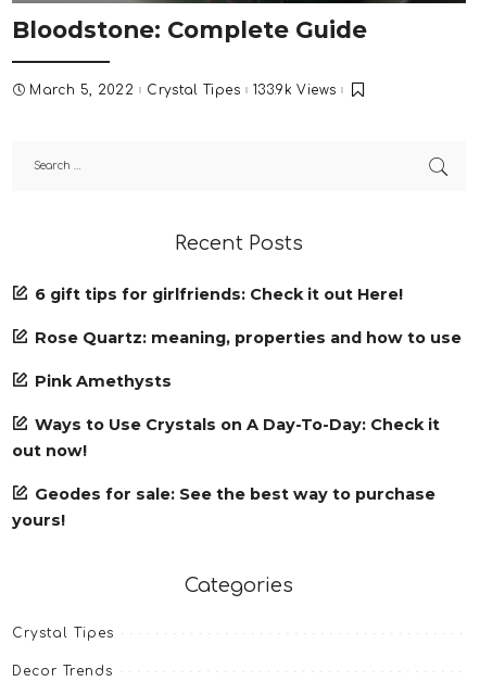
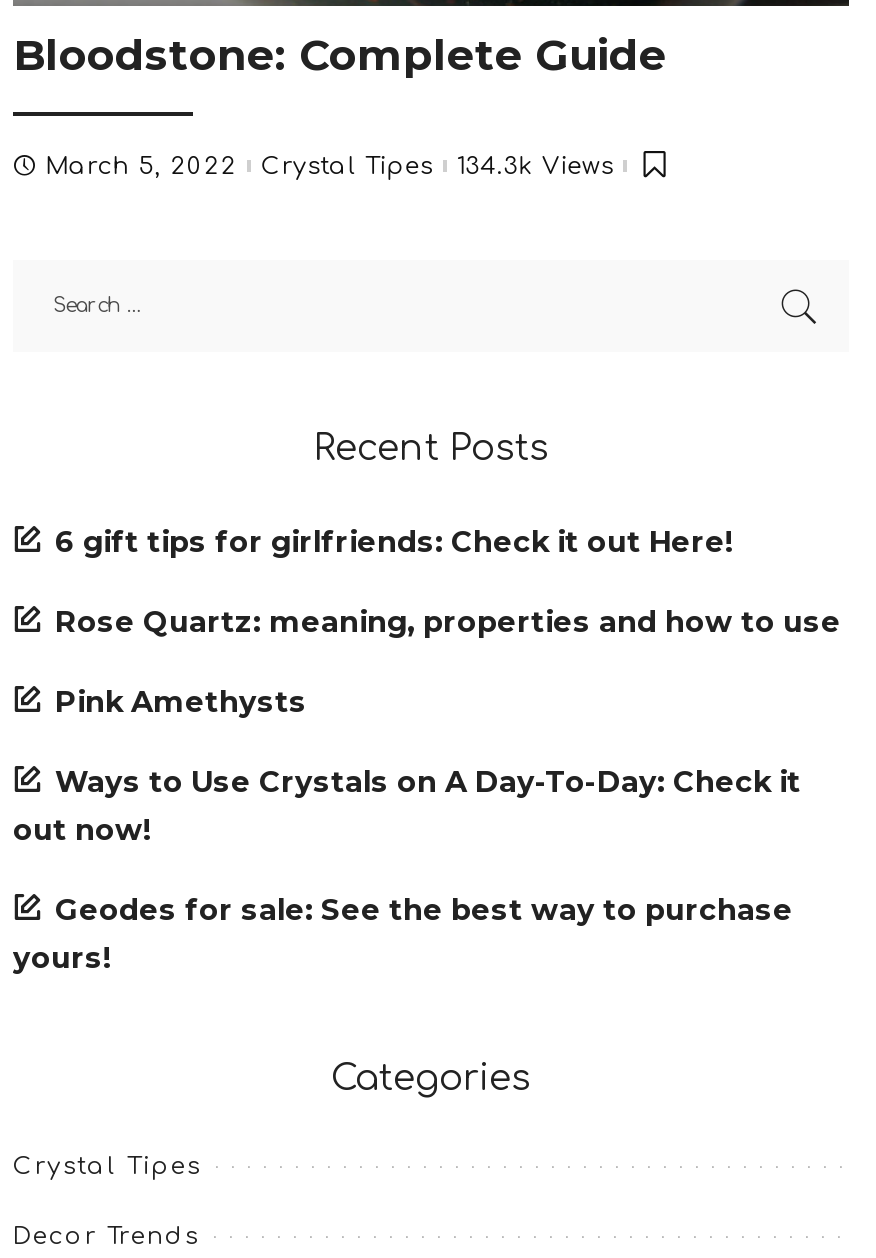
[30,83,336,98] March 5, 2022 Crystal Tipes 133.9k Views -> [46,152,614,180] March 5, 2022 Crystal Tipes 134.3k Views

